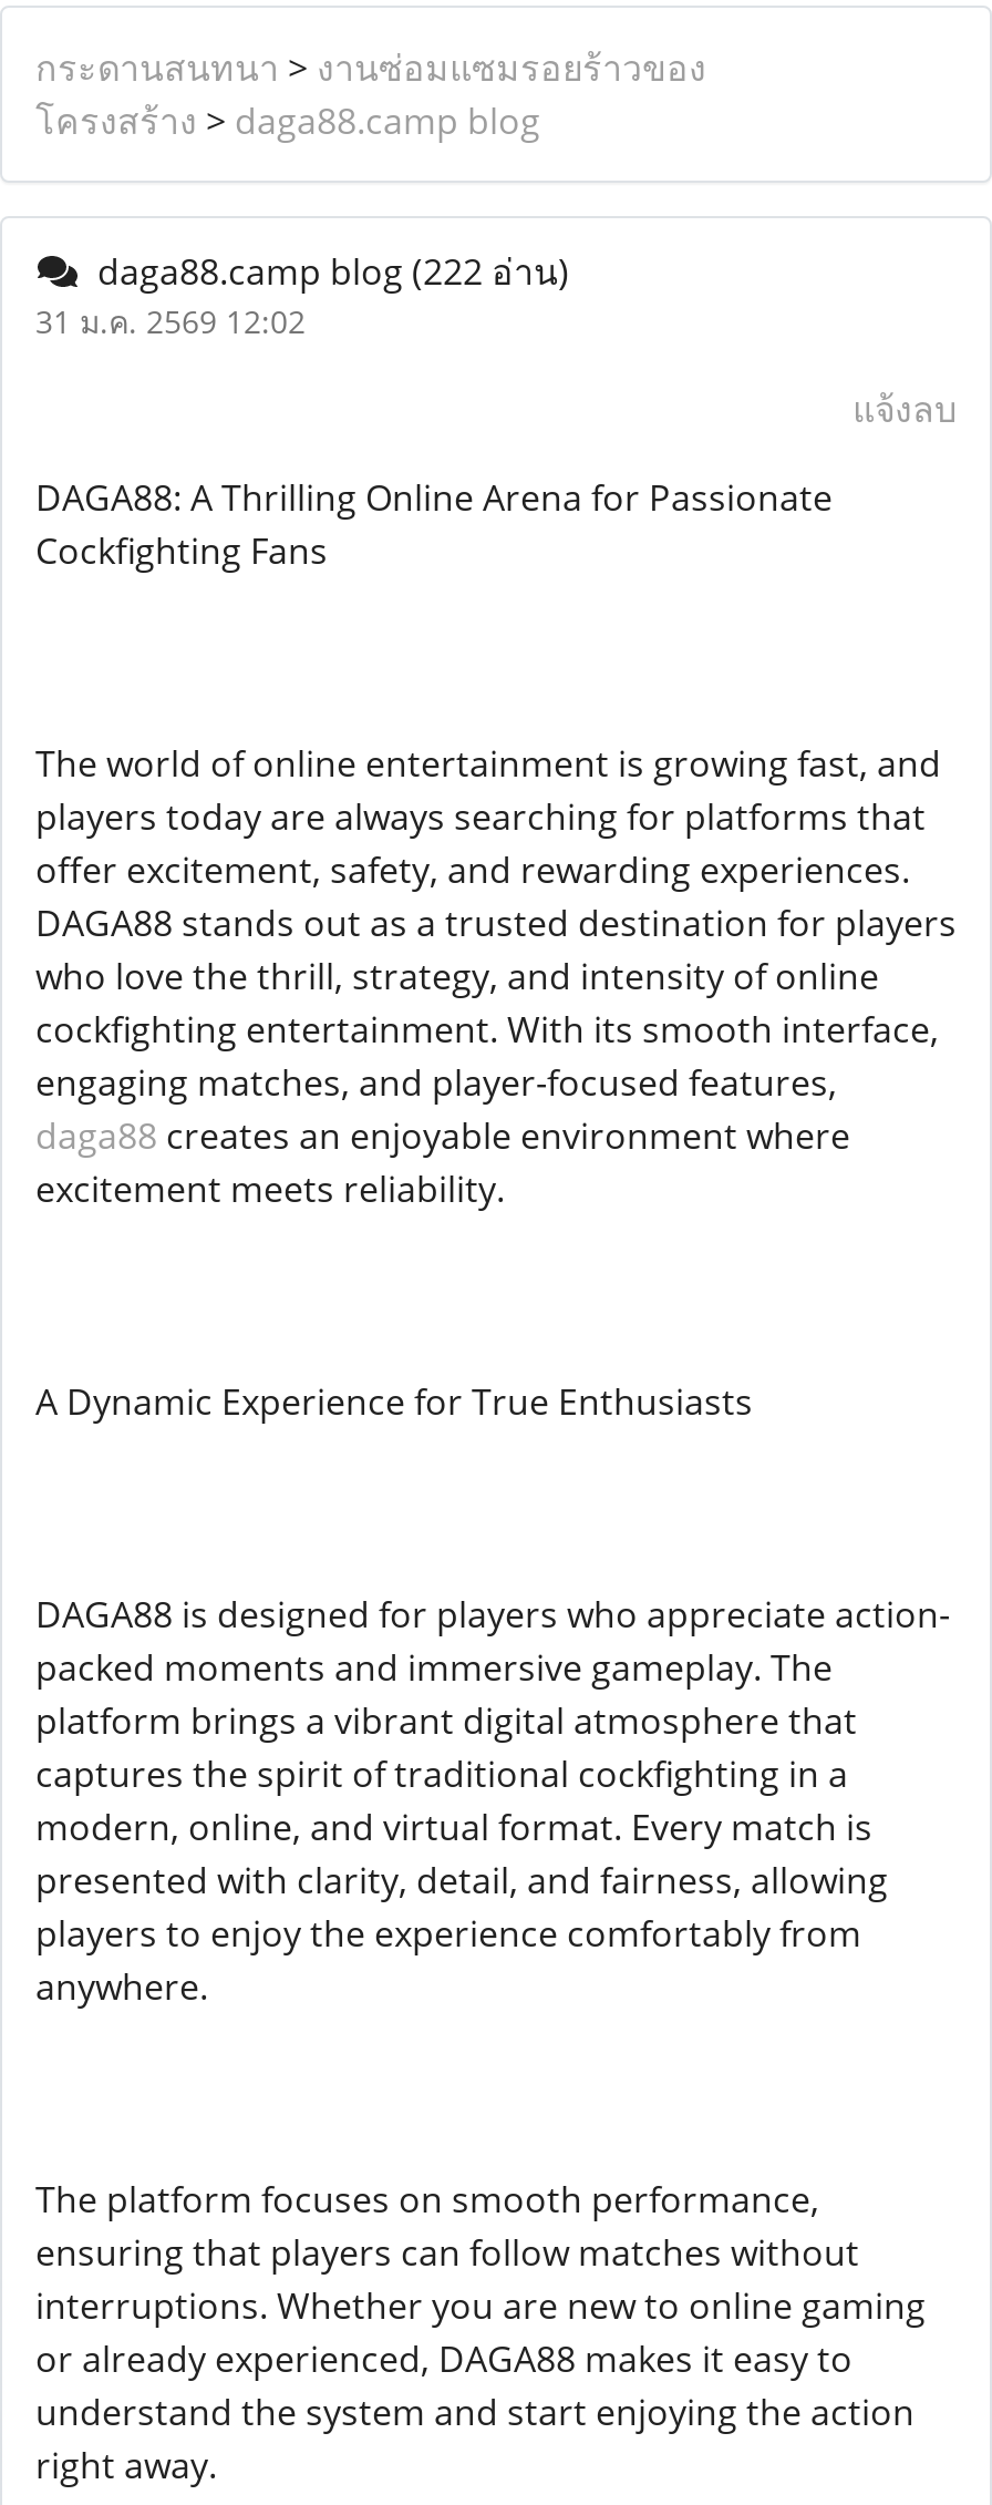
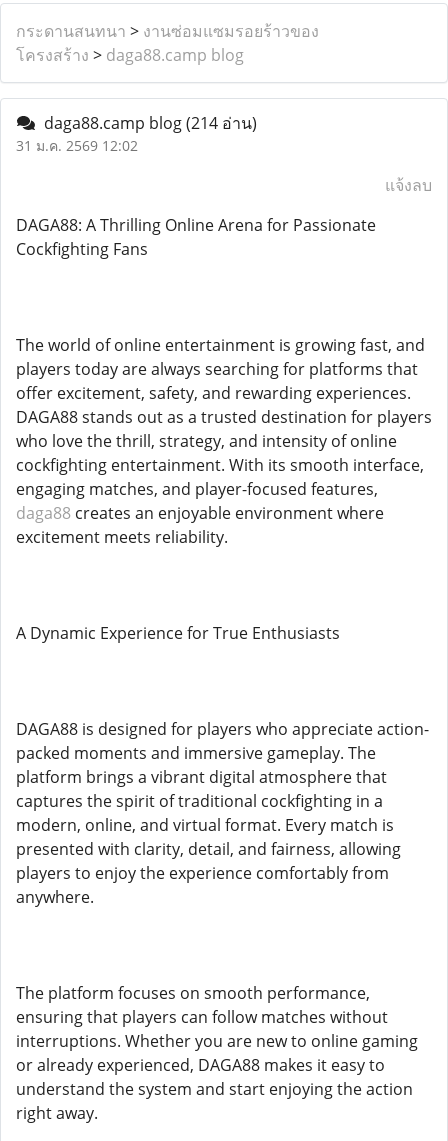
[80,247,569,296] daga88.camp blog (222 อ่าน) -> [36,112,257,134] daga88.camp blog (214 อ่าน)

